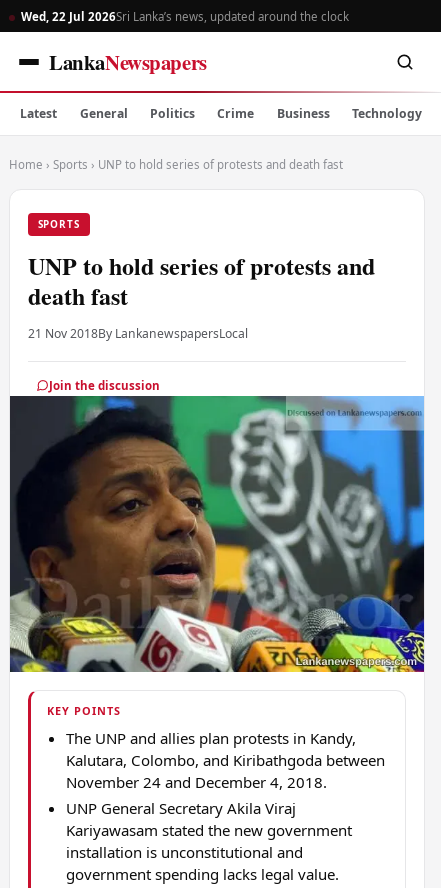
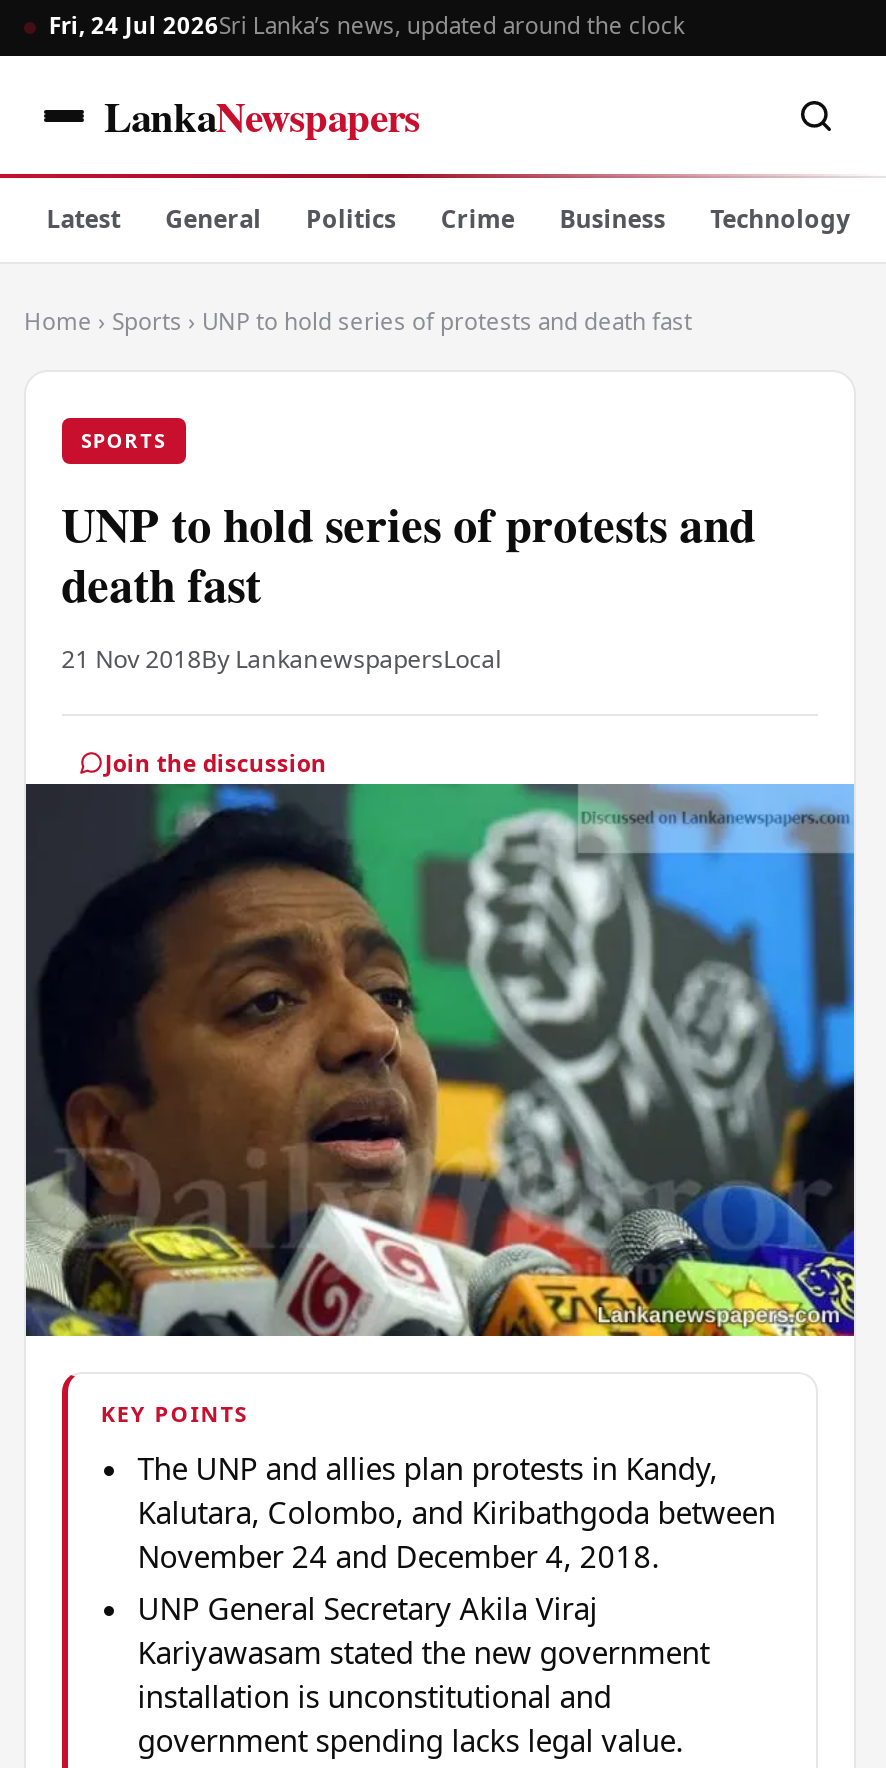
[21,8,349,23] Wed, 22 Jul 2026Sri Lanka’s news, updated around the clock -> [49,9,685,39] Fri, 24 Jul 2026Sri Lanka’s news, updated around the clock

